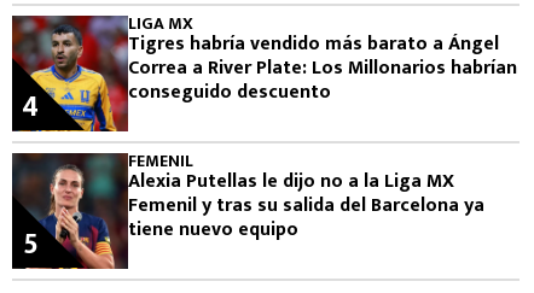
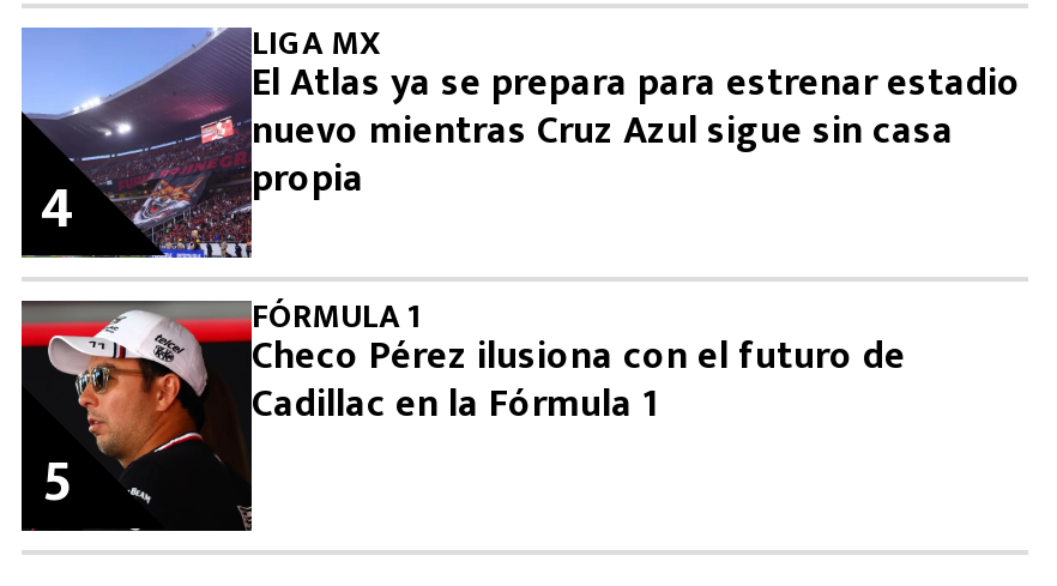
[11,14,517,133] [image] | Tigres habría vendido más barato a Ángel | Correa a River Plate: Los Millonarios habrían | conseguido descuento -> [19,25,1021,260] [image] | El Atlas ya se prepara para estrenar estadio | nuevo mientras Cruz Azul sigue sin casa | propia
[11,147,484,270] [image] | FEMENIL | Alexia Putellas le dijo no a la Liga MX | Femenil y tras su salida del Barcelona ya | tiene nuevo equipo -> [19,289,906,533] [image] | FÓRMULA 1 | Checo Pérez ilusiona con el futuro de | Cadillac en la Fórmula 1

